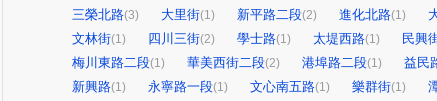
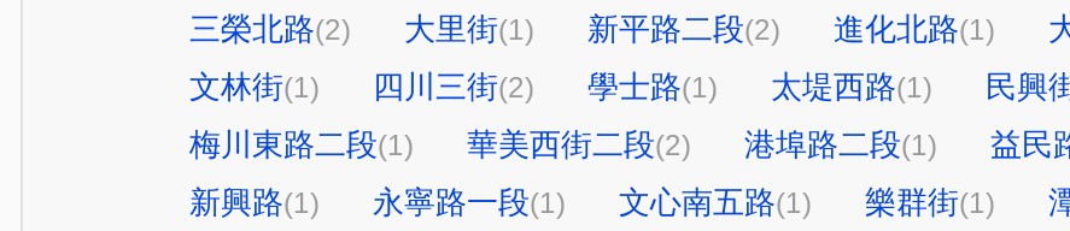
[72,7,139,22] 三榮北路(3) -> [189,11,351,47] 三榮北路(2)

